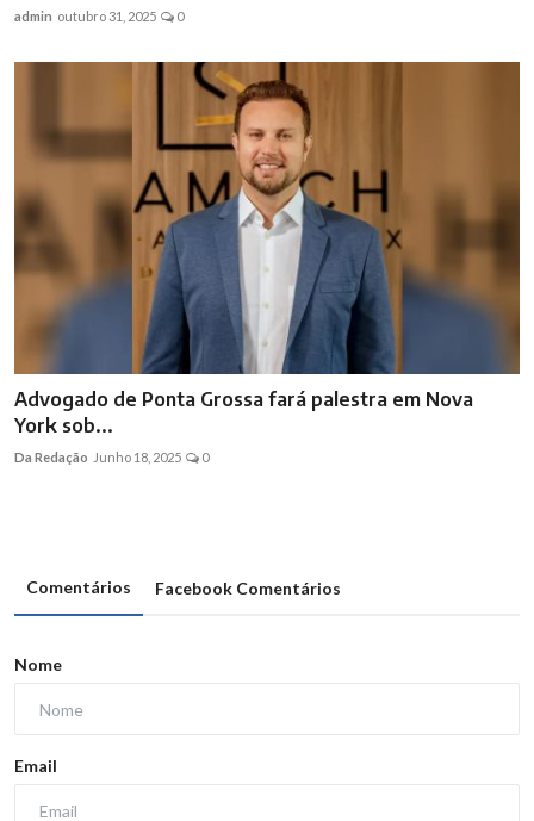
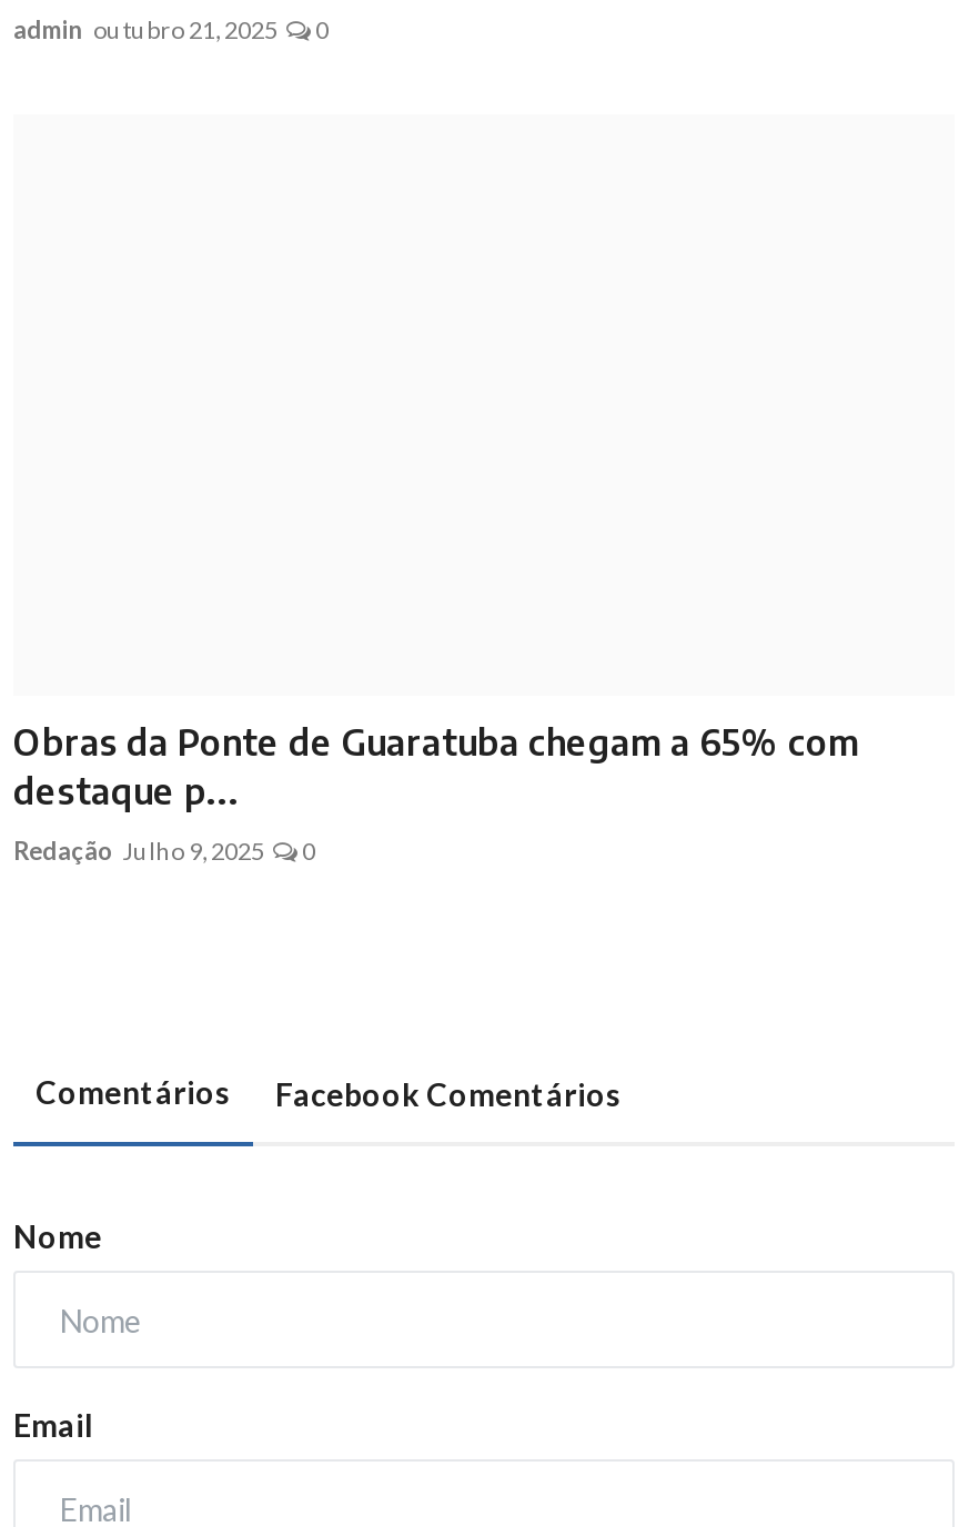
[14,8,156,23] admin outubro 31, 2025 -> [13,14,277,43] admin outubro 21, 2025
[13,61,521,375] [image] -> none
[14,388,473,438] Advogado de Ponta Grossa fará palestra em Nova | York sob... -> [13,721,859,814] Obras da Ponte de Guaratuba chegam a 65% com | destaque p...
[14,449,181,465] Da Redação Junho 18, 2025 -> [13,836,264,865] Redação Julho 9, 2025

